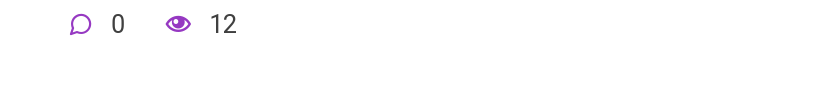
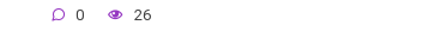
[209,10,237,40] 12 -> [134,6,151,24] 26

